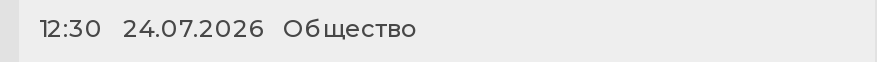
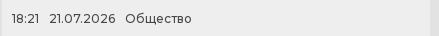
[39,13,263,43] 12:30 | 24.07.2026 -> [12,11,115,26] 18:21 | 21.07.2026

